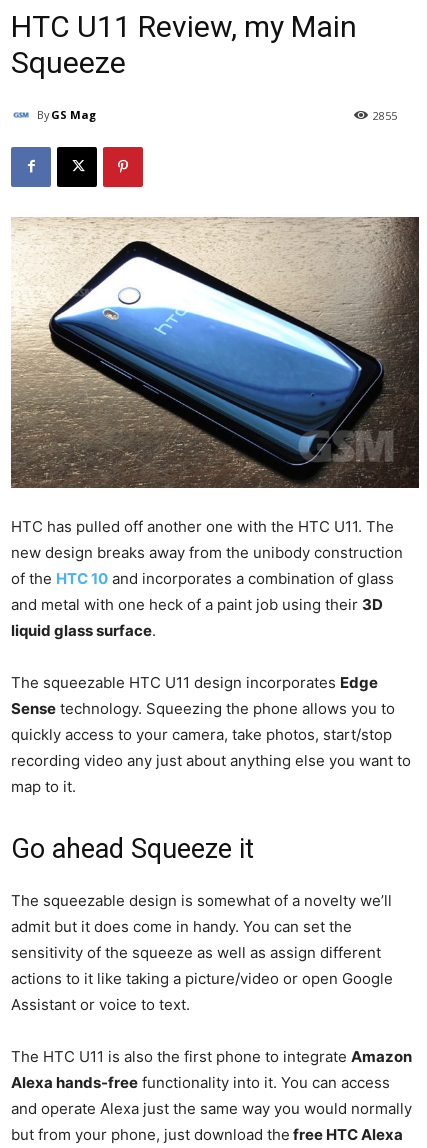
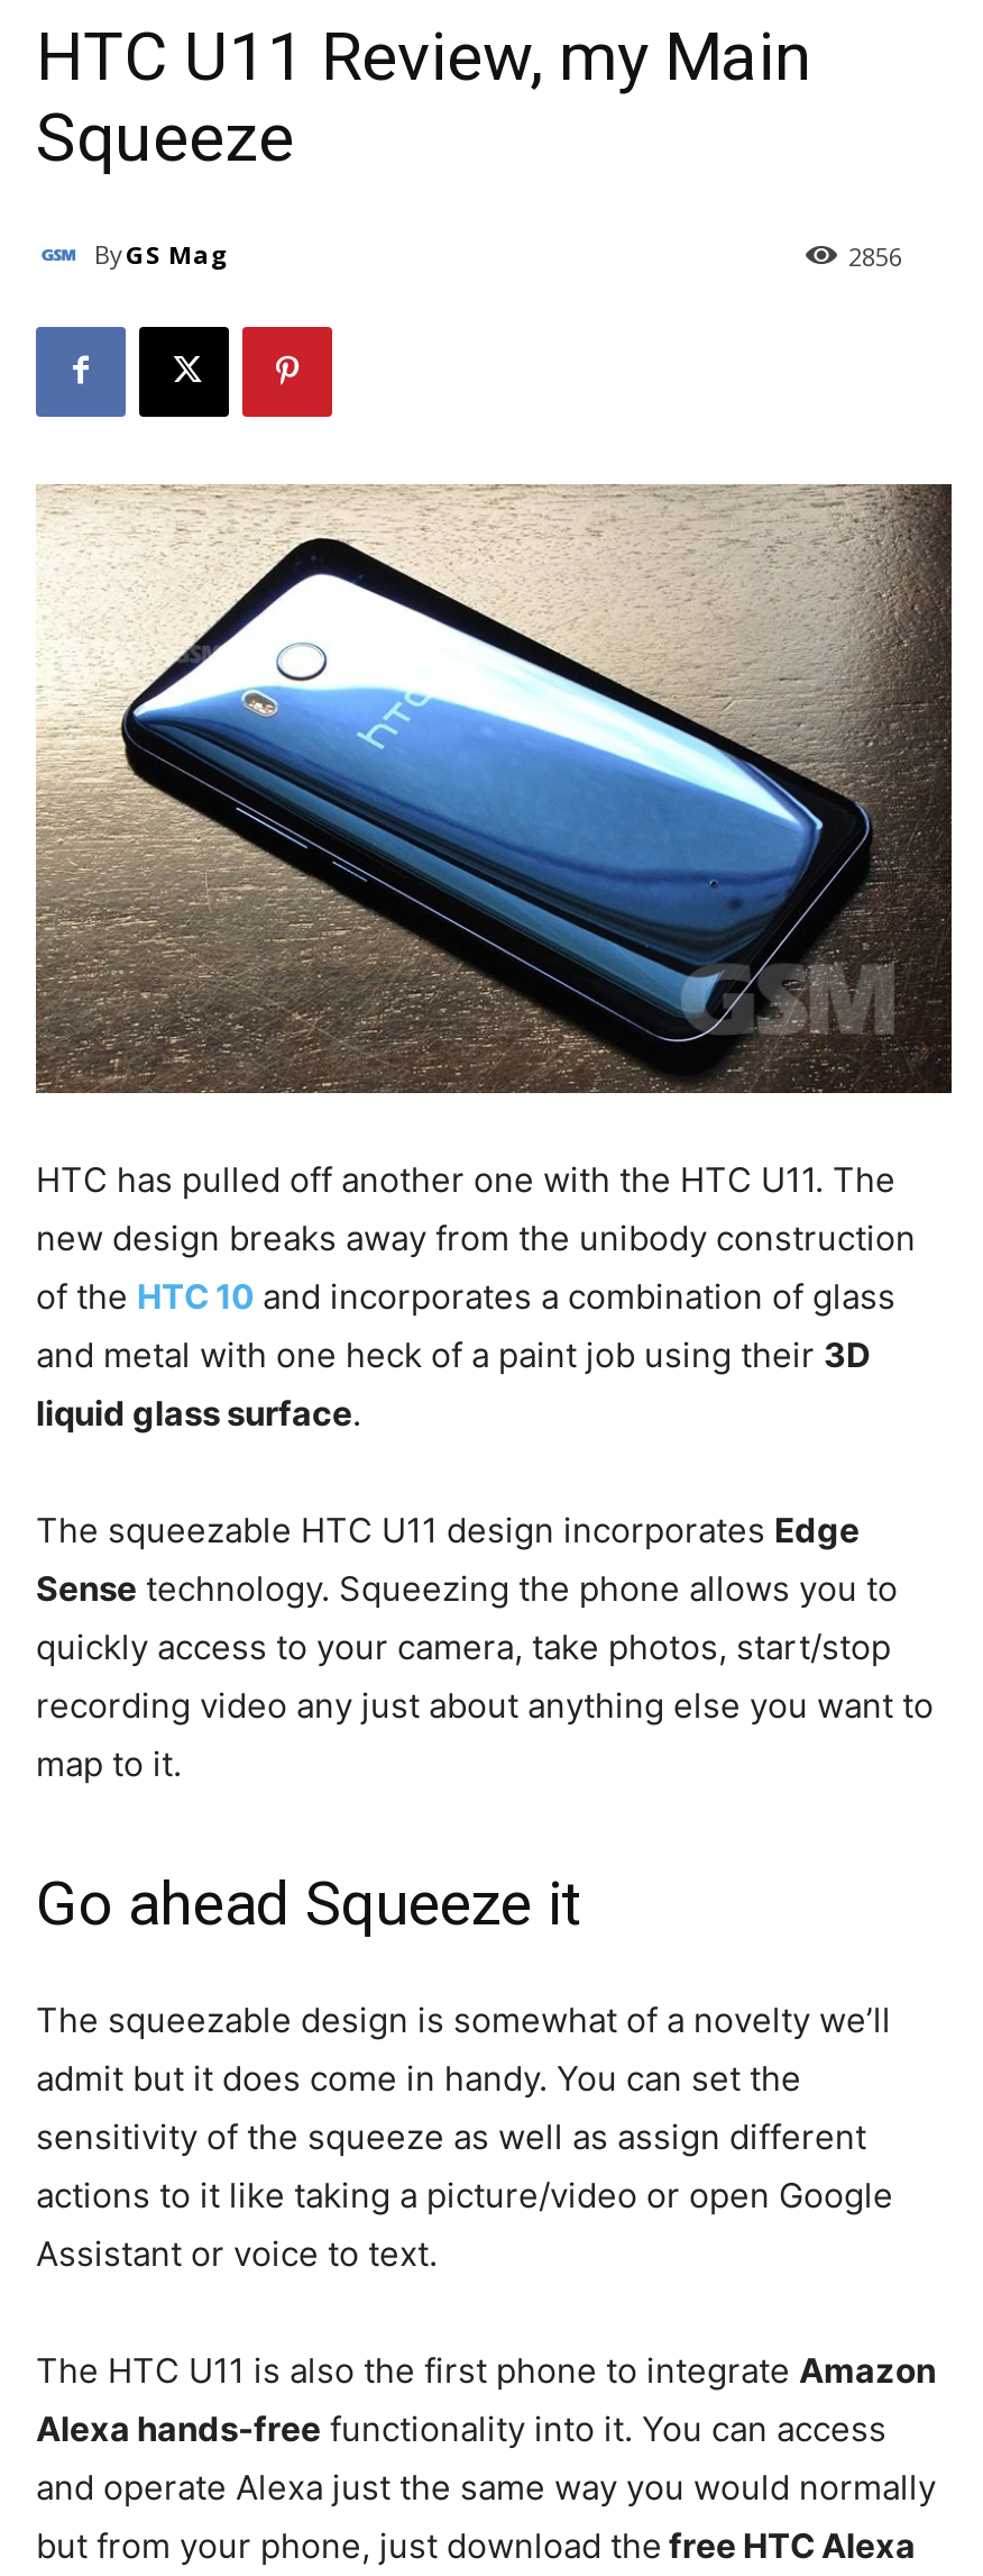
[373,108,397,123] 2855 -> [848,239,902,273] 2856

